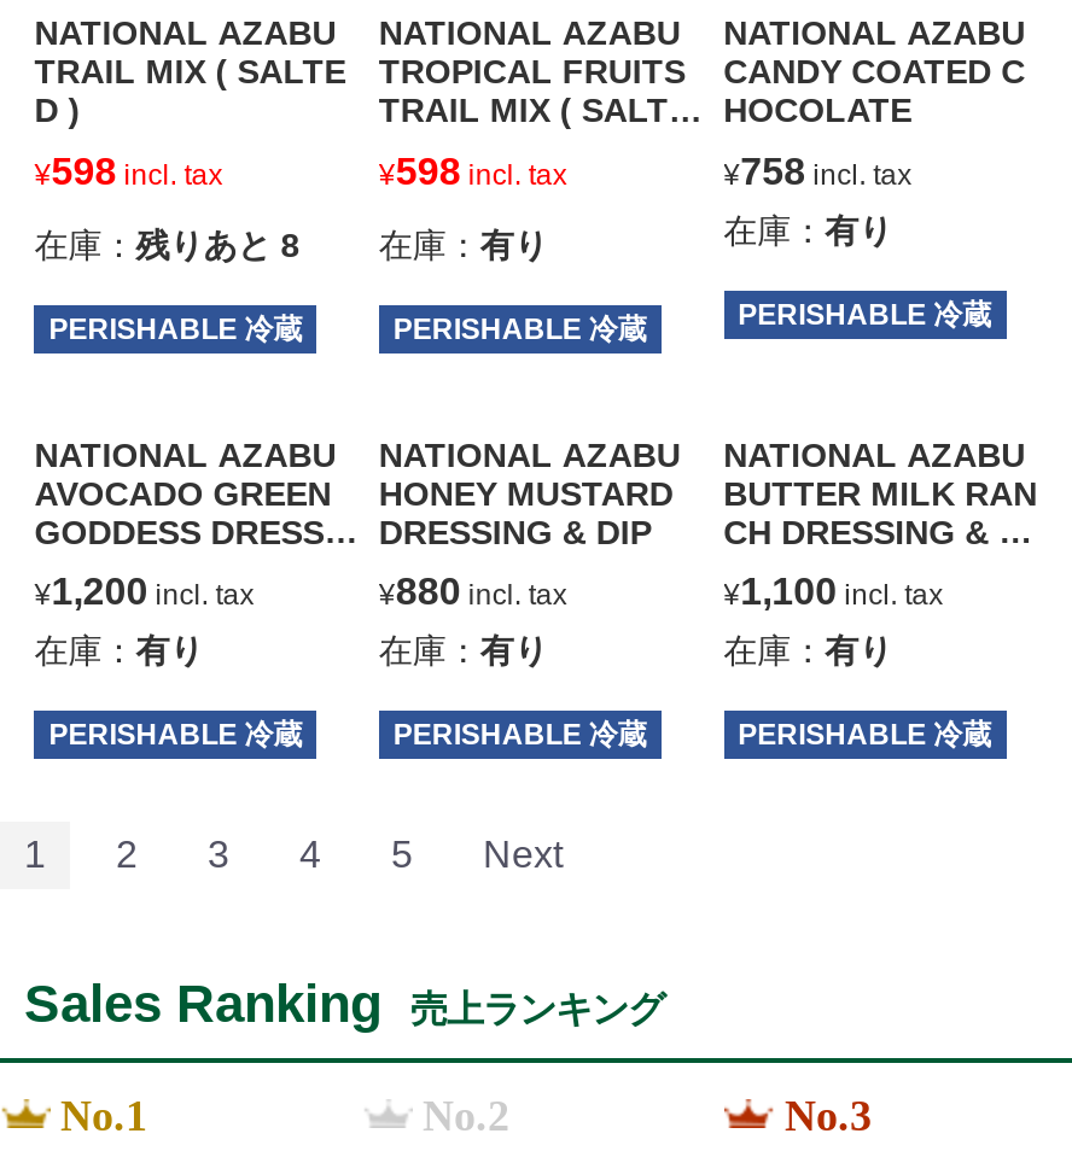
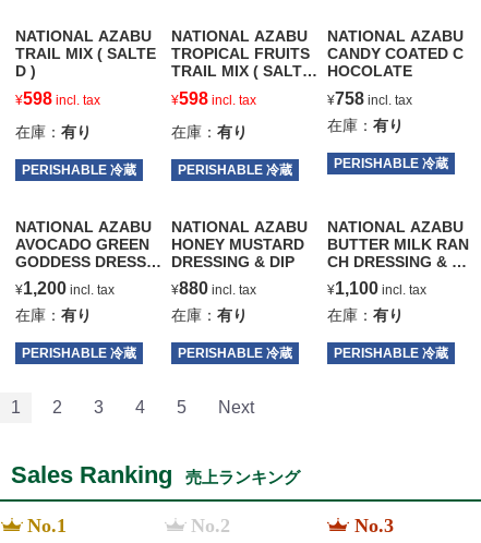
[35,224,300,263] 在庫：残りあと8 -> [16,123,92,140] 在庫：有り

